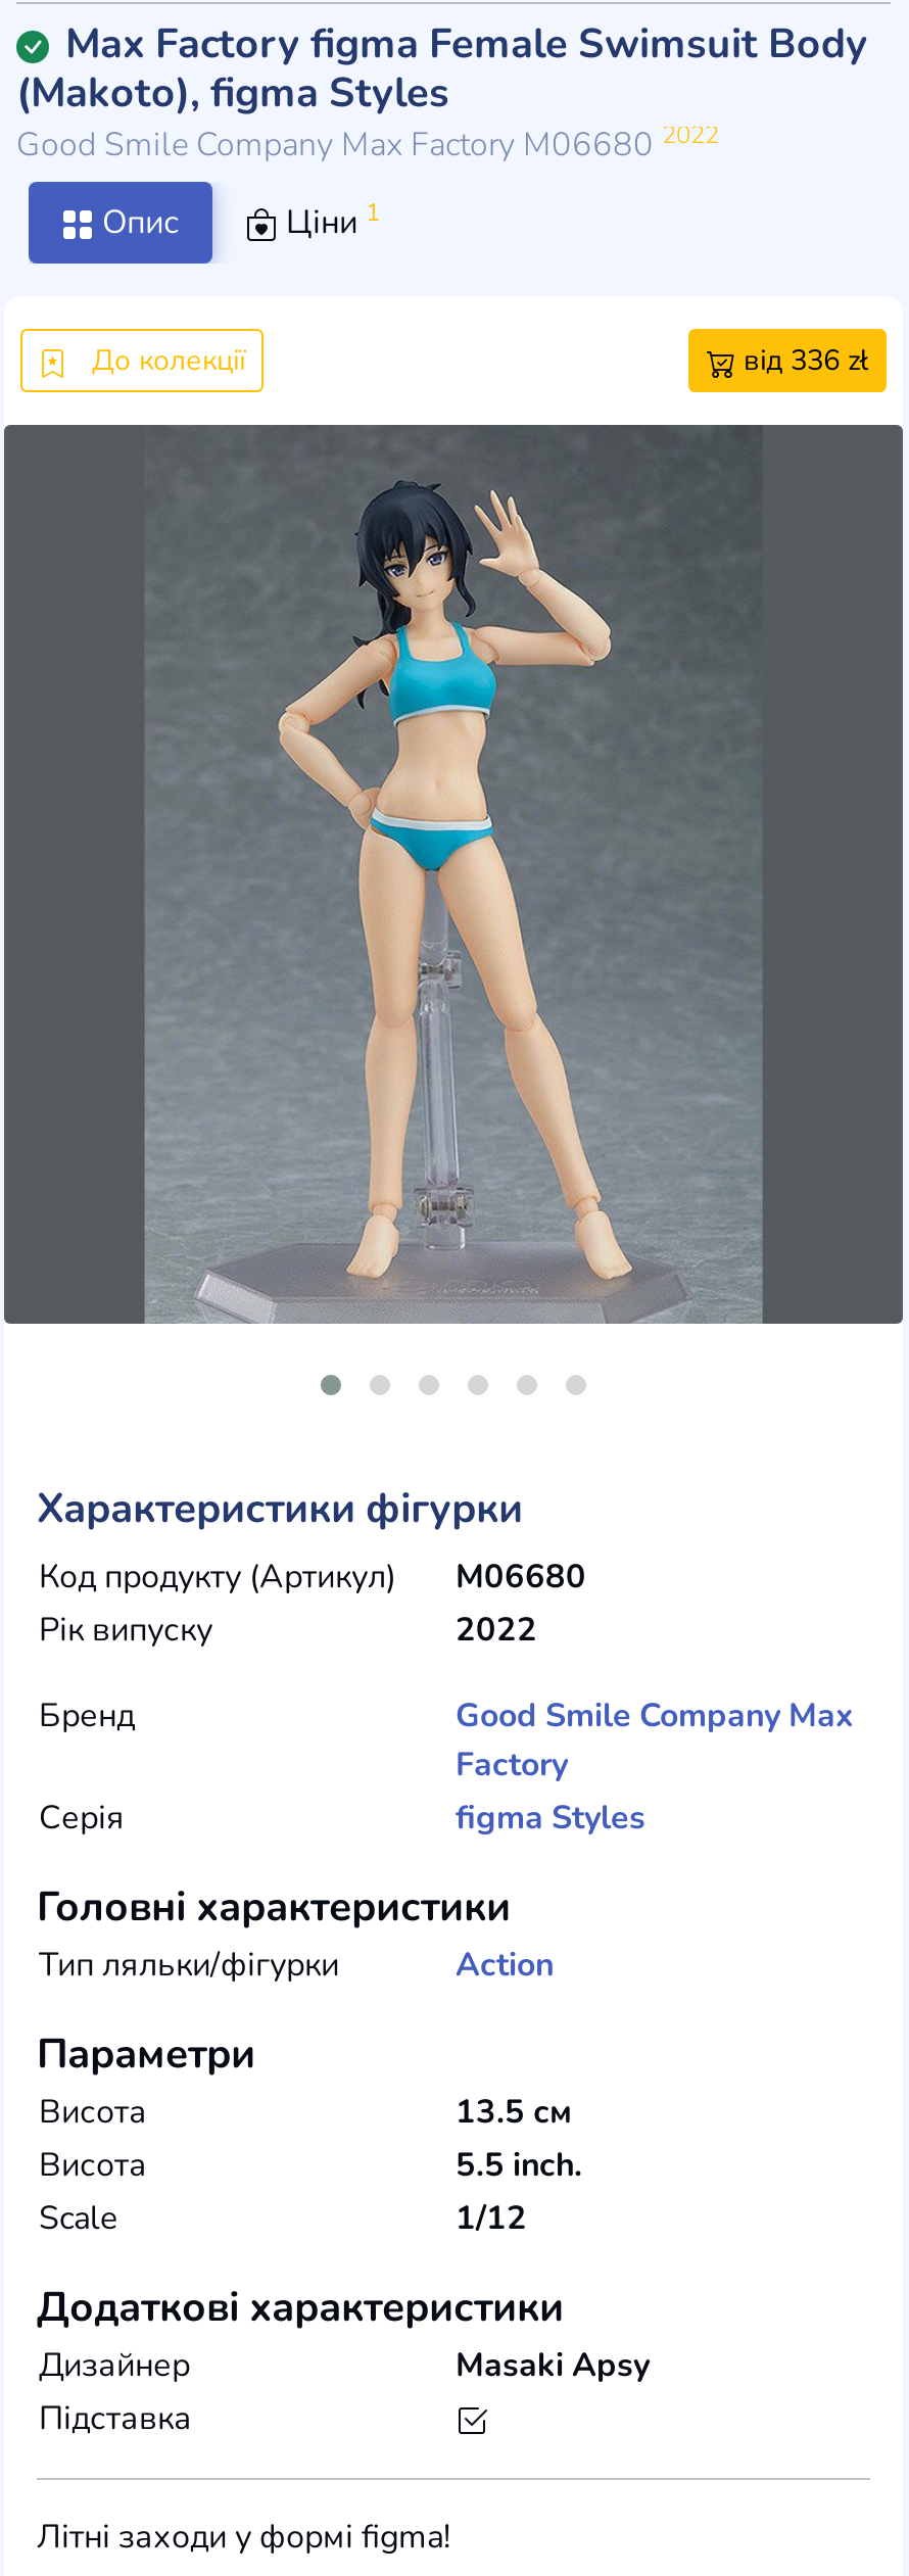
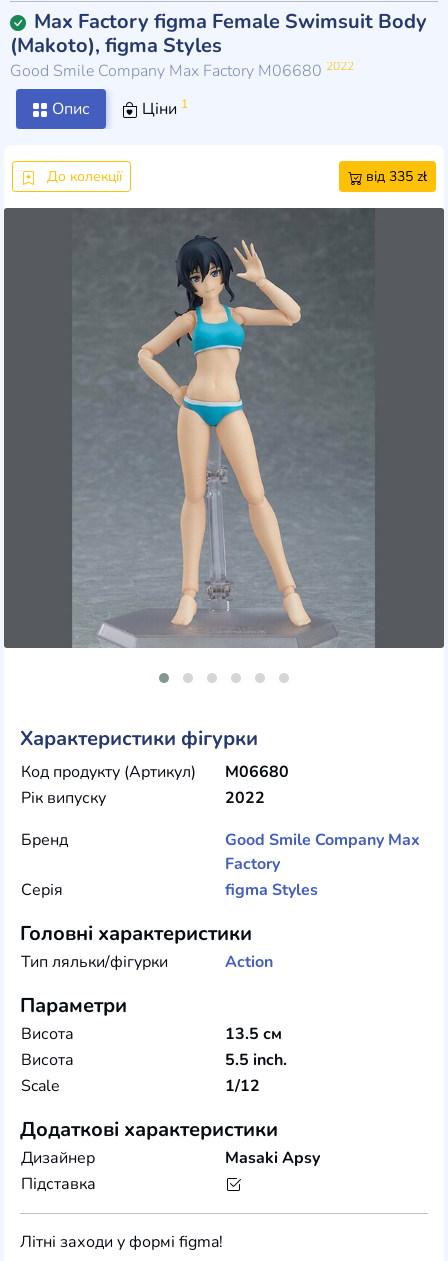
[744,341,868,380] від 336 zł -> [366,167,427,186] від 335 zł

